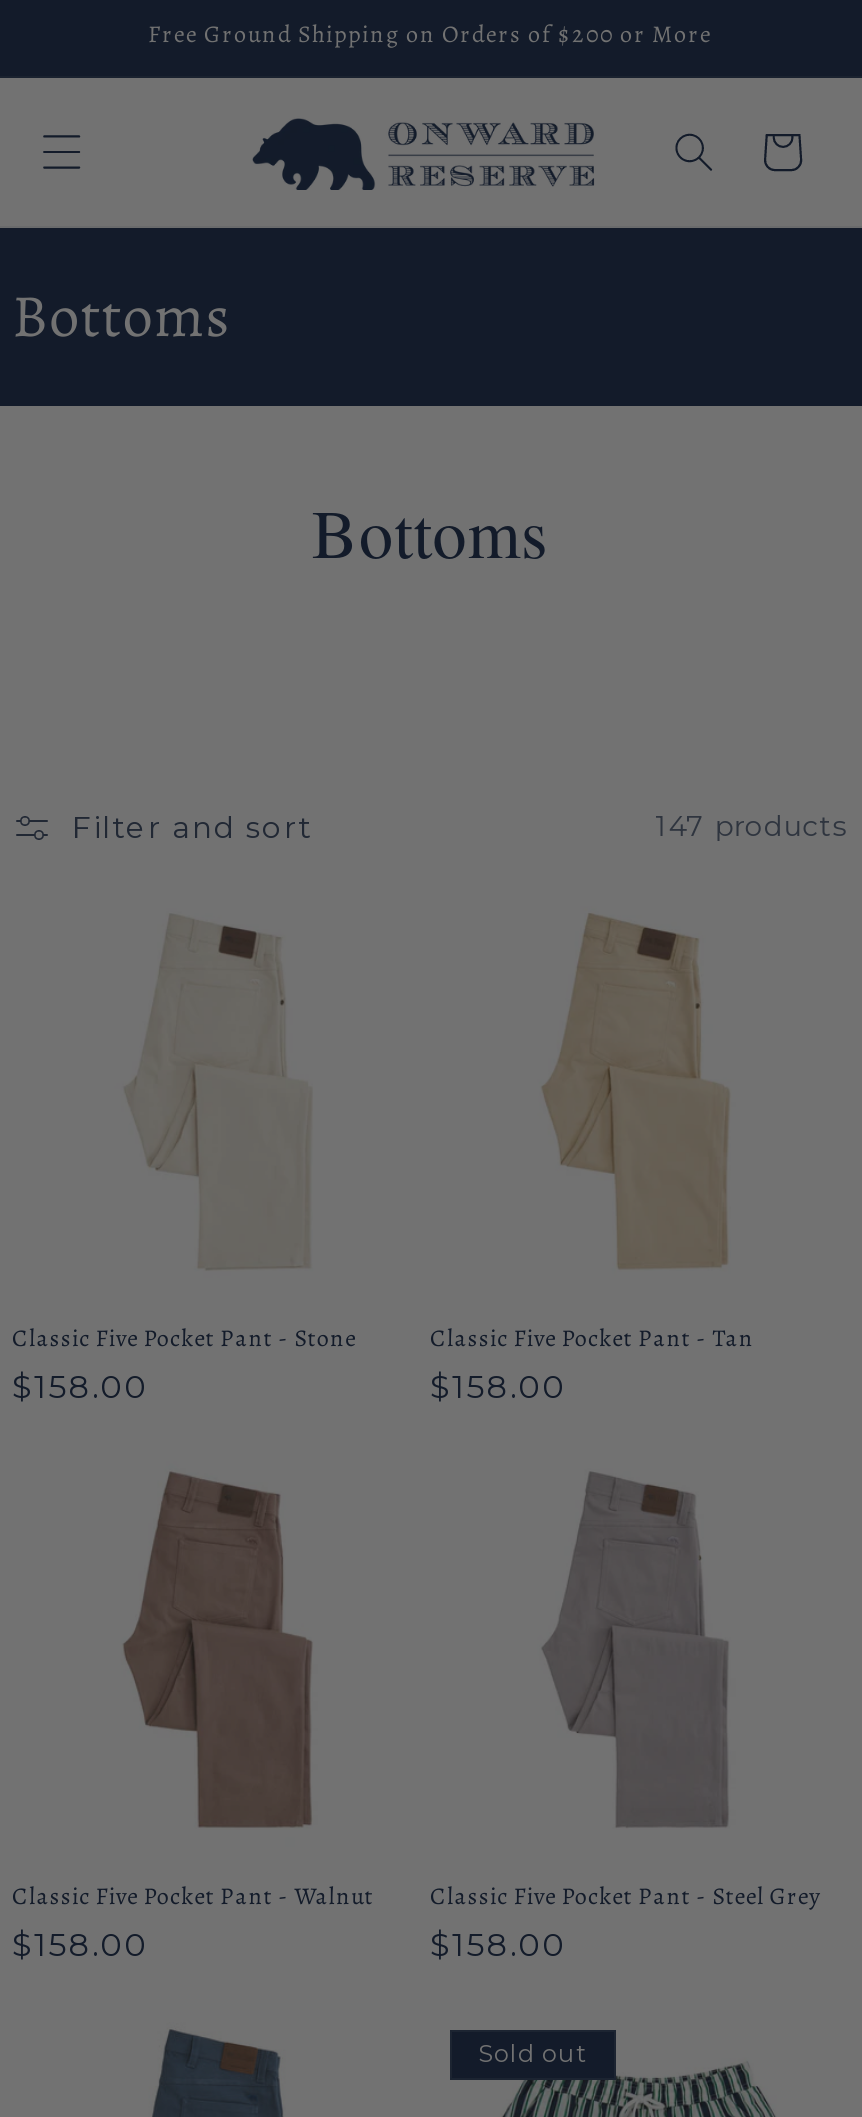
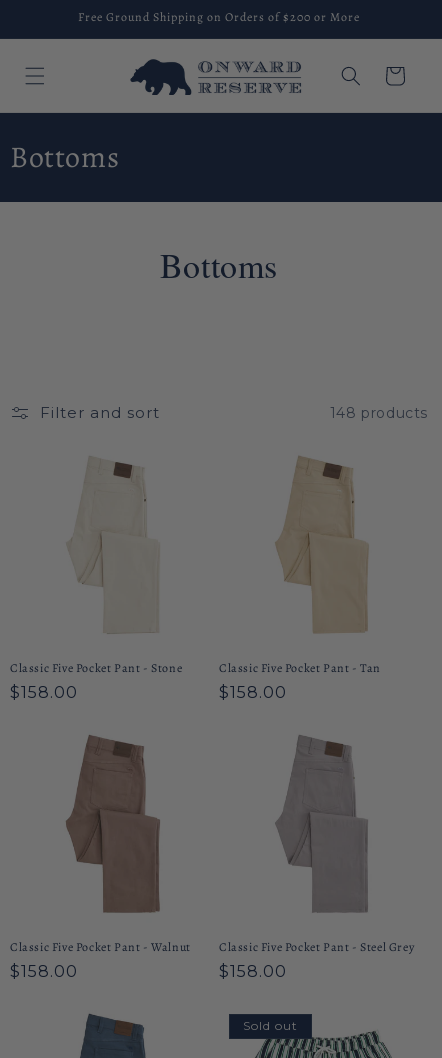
[656,808,848,844] 147 products -> [330,404,428,422] 148 products

